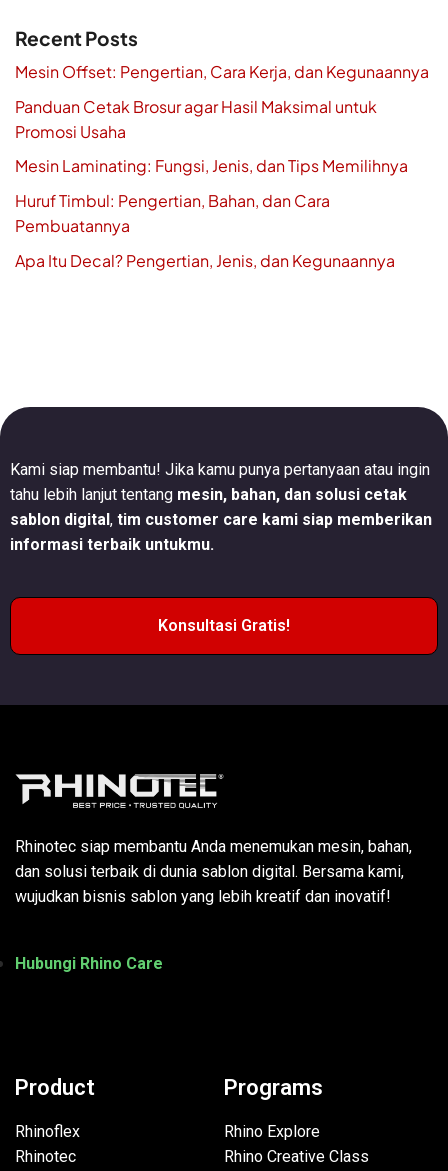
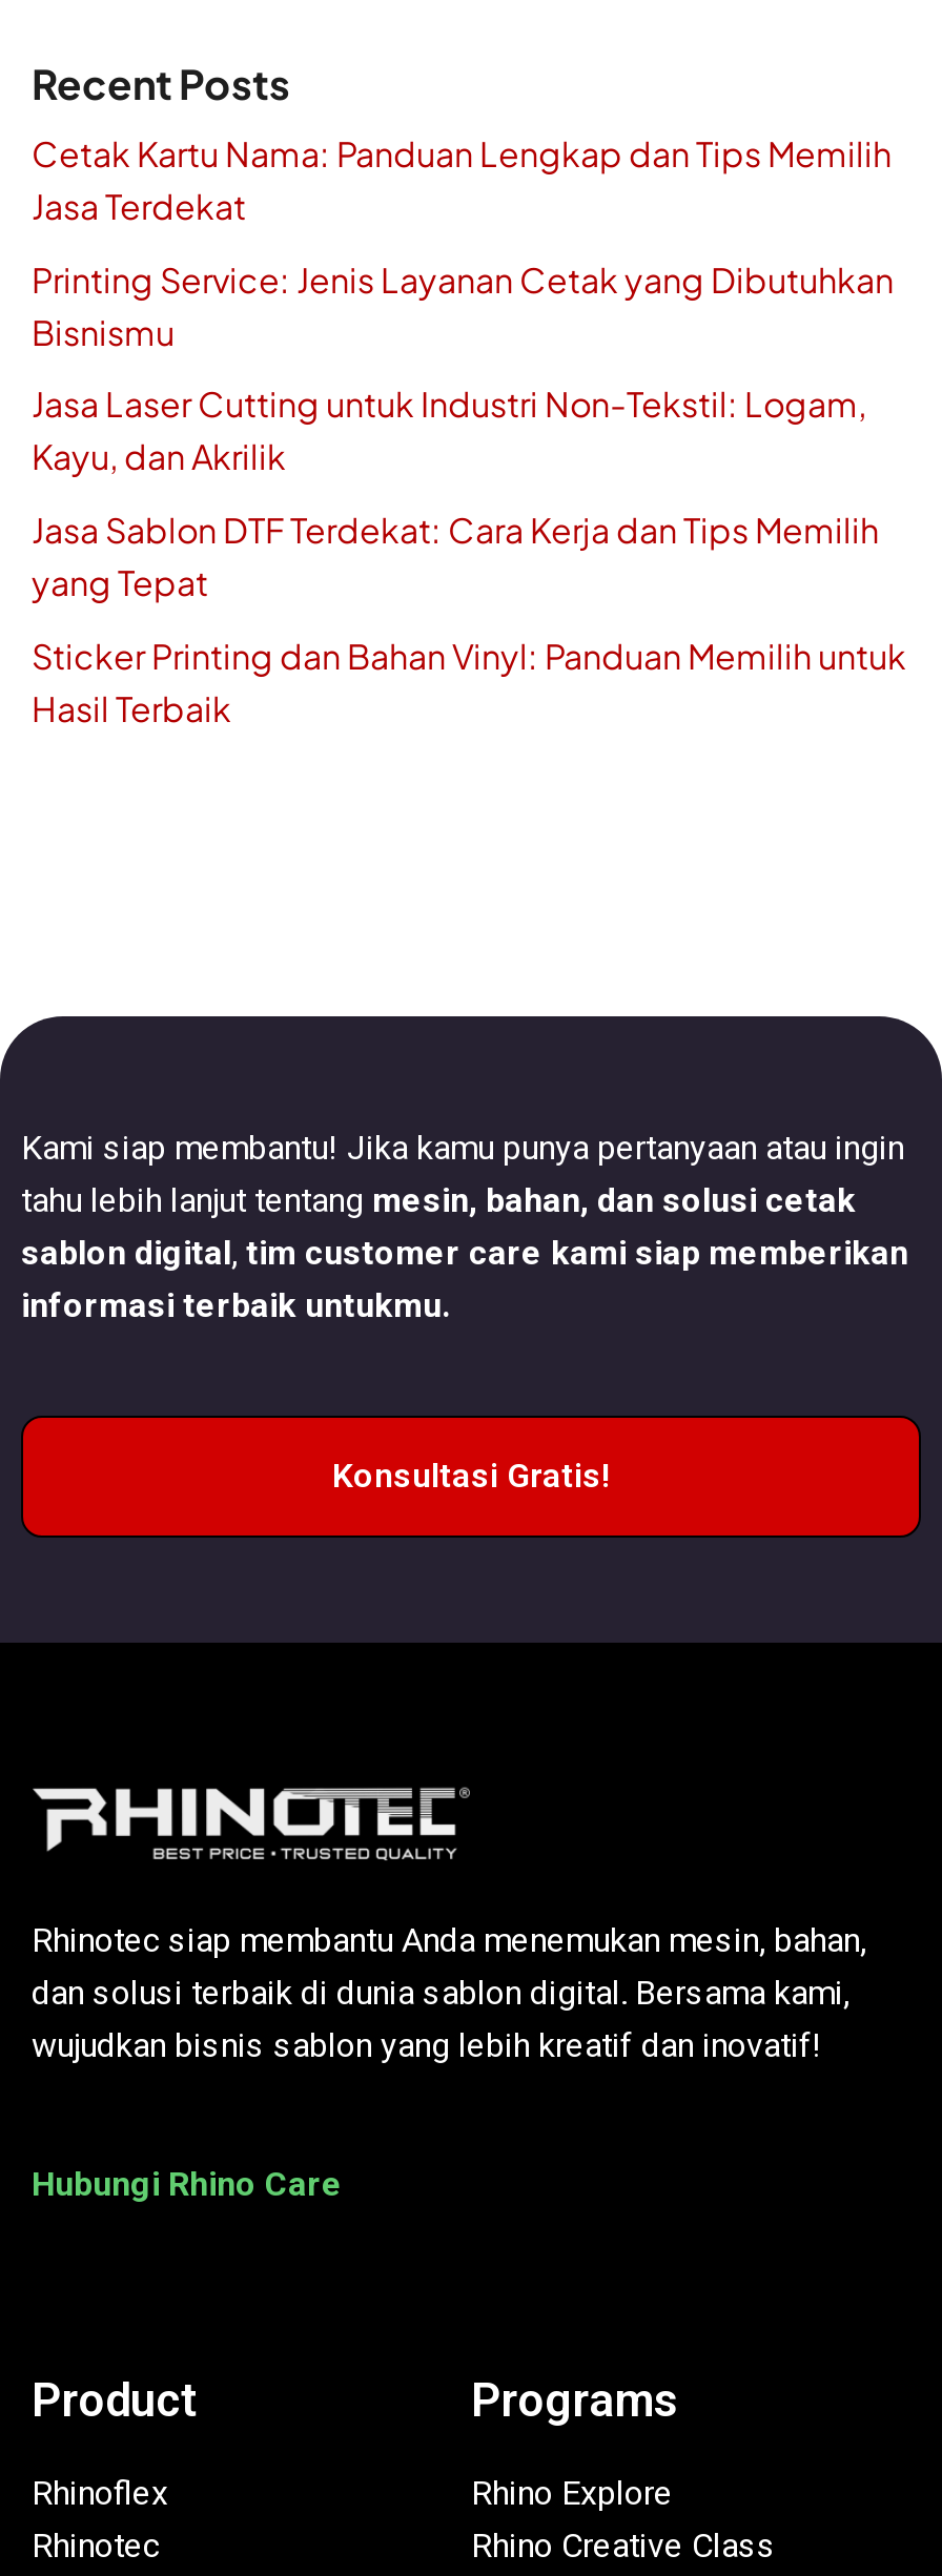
[15,61,429,82] Mesin Offset: Pengertian, Cara Kerja, dan Kegunaannya -> [32,132,892,228] Cetak Kartu Nama: Panduan Lengkap dan Tips Memilih | Jasa Terdekat
[15,96,377,142] Panduan Cetak Brosur agar Hasil Maksimal untuk | Promosi Usaha -> [32,257,894,354] Printing Service: Jenis Layanan Cetak yang Dibutuhkan | Bisnismu
[15,155,408,176] Mesin Laminating: Fungsi, Jenis, dan Tips Memilihnya -> [32,382,866,479] Jasa Laser Cutting untuk Industri Non-Tekstil: Logam, | Kayu, dan Akrilik
[15,190,330,236] Huruf Timbul: Pengertian, Bahan, dan Cara | Pembuatannya -> [32,508,879,604] Jasa Sablon DTF Terdekat: Cara Kerja dan Tips Memilih | yang Tepat
[15,250,395,271] Apa Itu Decal? Pengertian, Jenis, dan Kegunaannya -> [32,633,906,730] Sticker Printing dan Bahan Vinyl: Panduan Memilih untuk | Hasil Terbaik
moved [10,460,432,973] -> [21,1127,908,2204]: Kami siap membantu! Jika kamu punya pertanyaan atau ingin | tahu lebih lanjut tentang mesin, bahan, dan solusi cetak | sablon digital, tim customer care kami siap memberikan | ... | wujudkan bisnis sablon yang lebih kreatif dan inovatif! | Hubungi Rhino Care

